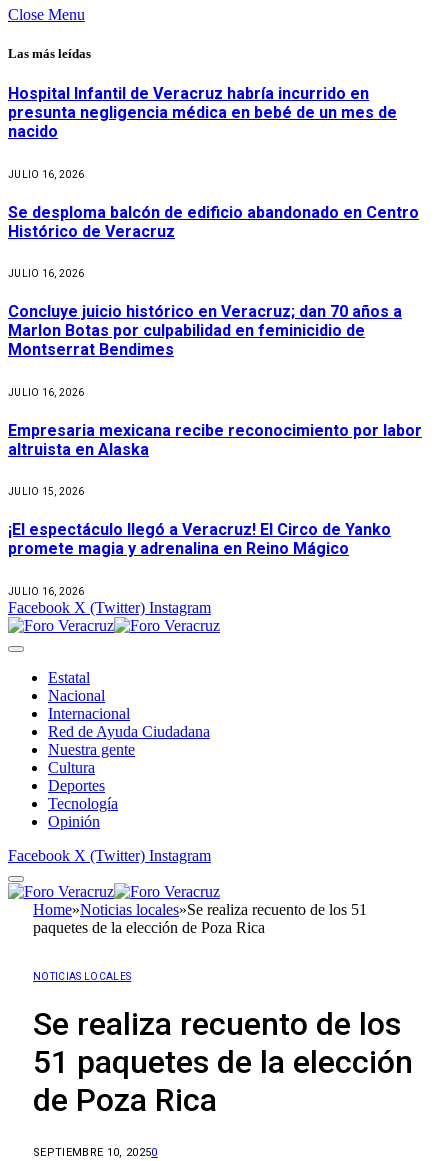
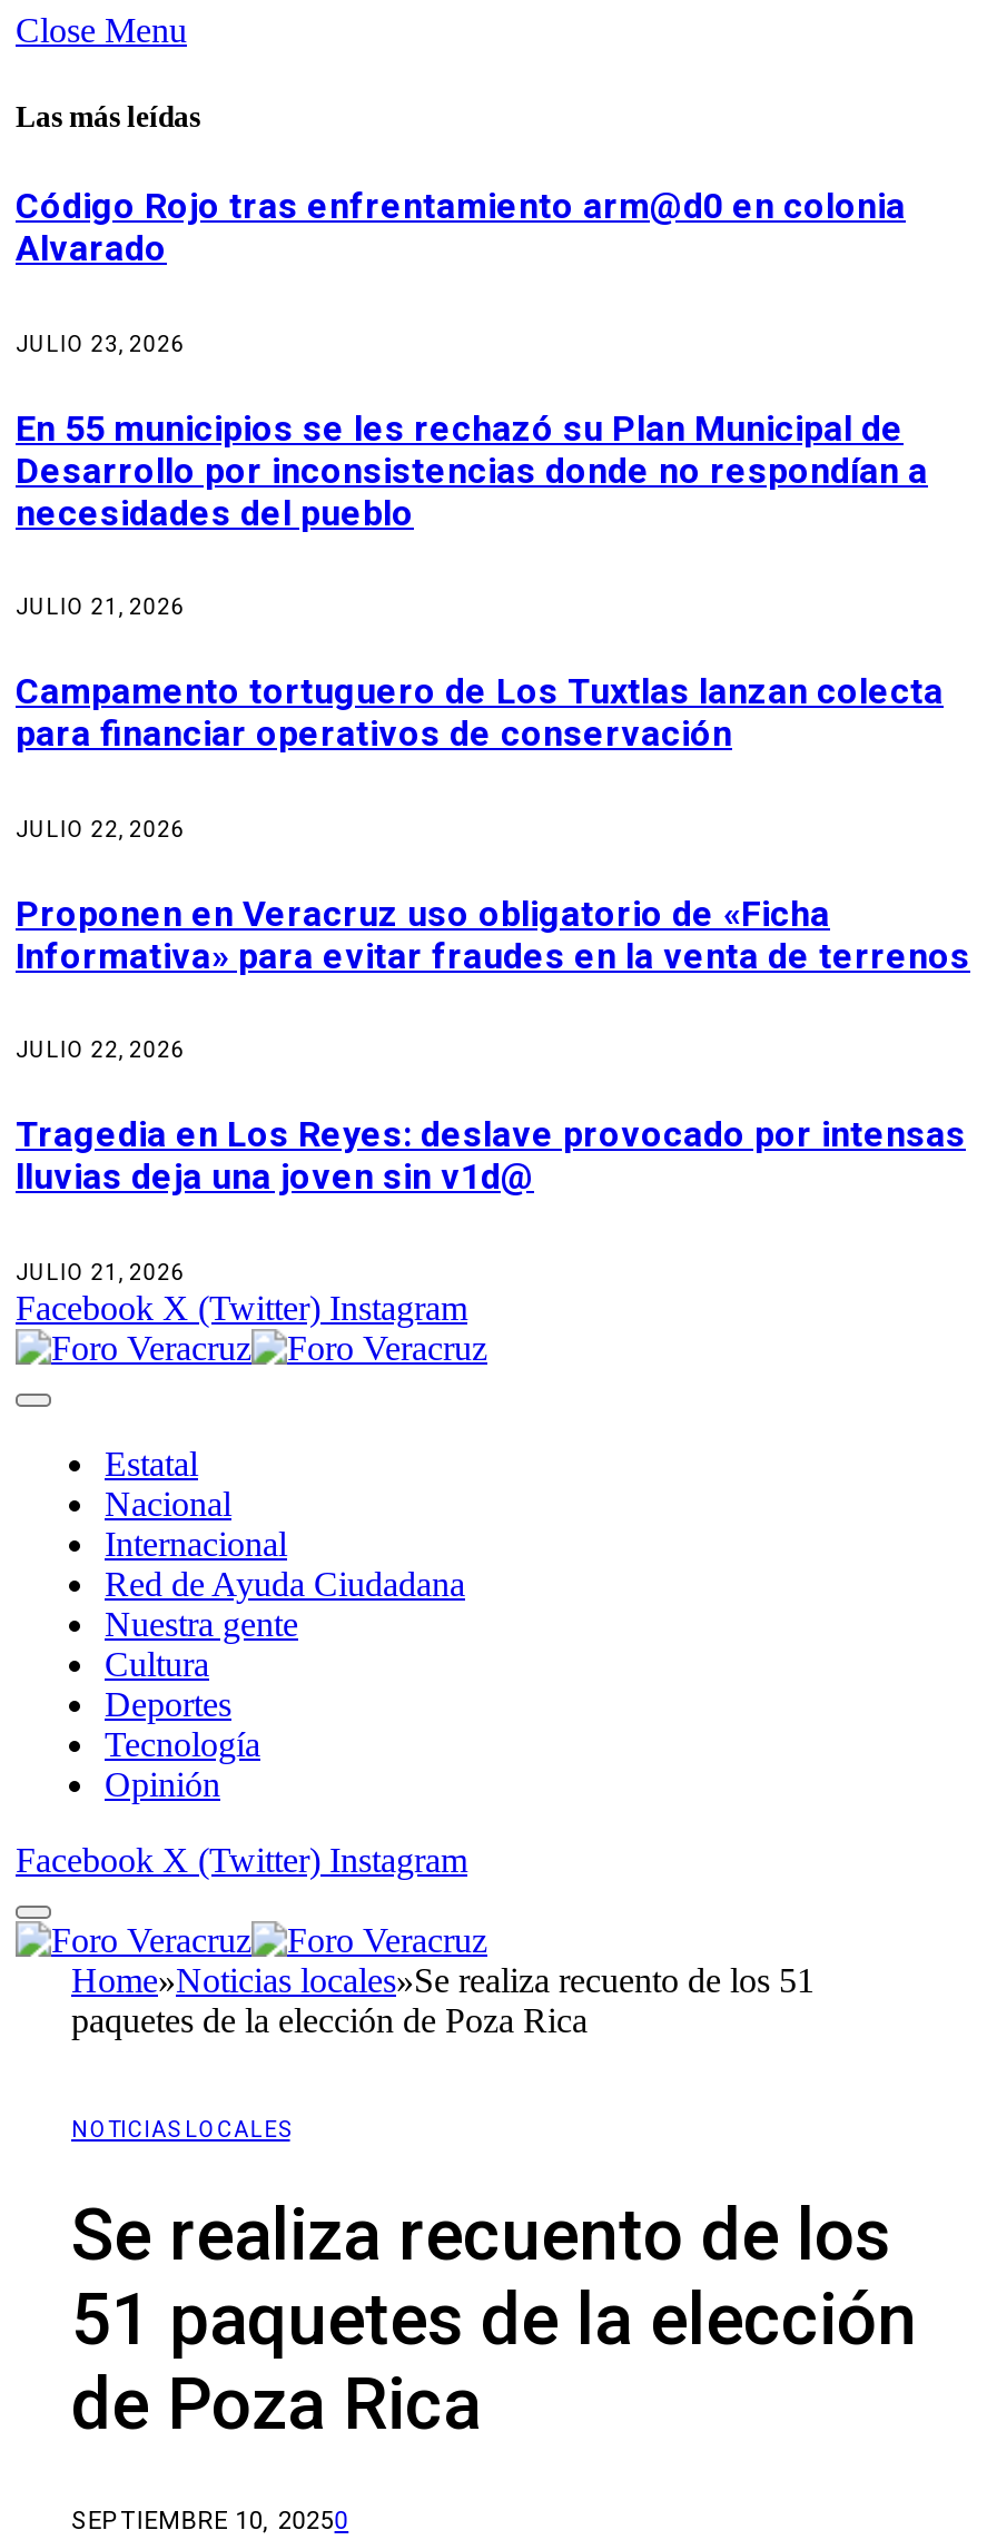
[8,84,397,141] Hospital Infantil de Veracruz habría incurrido en | presunta negligencia médica en bebé de un mes de | nacido -> [16,185,906,270] Código Rojo tras enfrentamiento arm@d0 en colonia | Alvarado
[8,169,84,180] JULIO 16, 2026 -> [16,331,185,355] JULIO 23, 2026
[8,203,419,241] Se desploma balcón de edificio abandonado en Centro | Histórico de Veracruz -> [16,407,928,534] En 55 municipios se les rechazó su Plan Municipal de | Desarrollo por inconsistencias donde no respondían a | necesidades del pueblo
[8,268,84,279] JULIO 16, 2026 -> [16,595,185,619] JULIO 21, 2026
[8,302,402,359] Concluye juicio histórico en Veracruz; dan 70 años a | Marlon Botas por culpabilidad en feminicidio de | Montserrat Bendimes -> [16,671,944,756] Campamento tortuguero de Los Tuxtlas lanzan colecta | para financiar operativos de conservación
[8,387,84,398] JULIO 16, 2026 -> [16,816,185,841] JULIO 22, 2026
[8,421,422,459] Empresaria mexicana recibe reconocimiento por labor | altruista en Alaska -> [16,892,970,977] Proponen en Veracruz uso obligatorio de «Ficha | Informativa» para evitar fraudes en la venta de terrenos
[8,486,84,497] JULIO 15, 2026 -> [16,1038,185,1062] JULIO 22, 2026
[8,520,391,558] ¡El espectáculo llegó a Veracruz! El Circo de Yanko | promete magia y adrenalina en Reino Mágico -> [16,1114,966,1199] Tragedia en Los Reyes: deslave provocado por intensas | lluvias deja una joven sin v1d@
[8,586,84,597] JULIO 16, 2026 -> [16,1259,185,1284] JULIO 21, 2026

